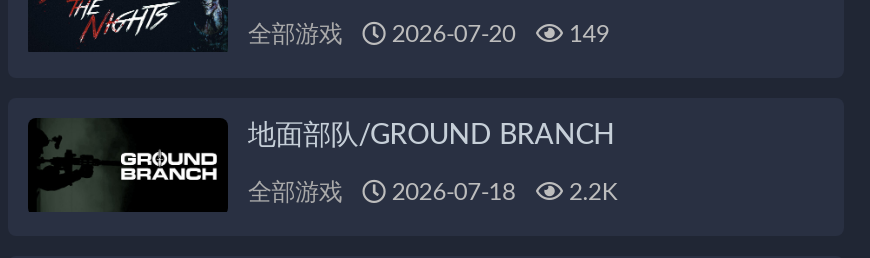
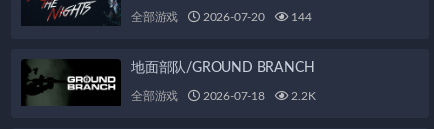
[248,22,610,46] 全部游戏 2026-07-20 149 -> [131,11,312,23] 全部游戏 2026-07-20 144

